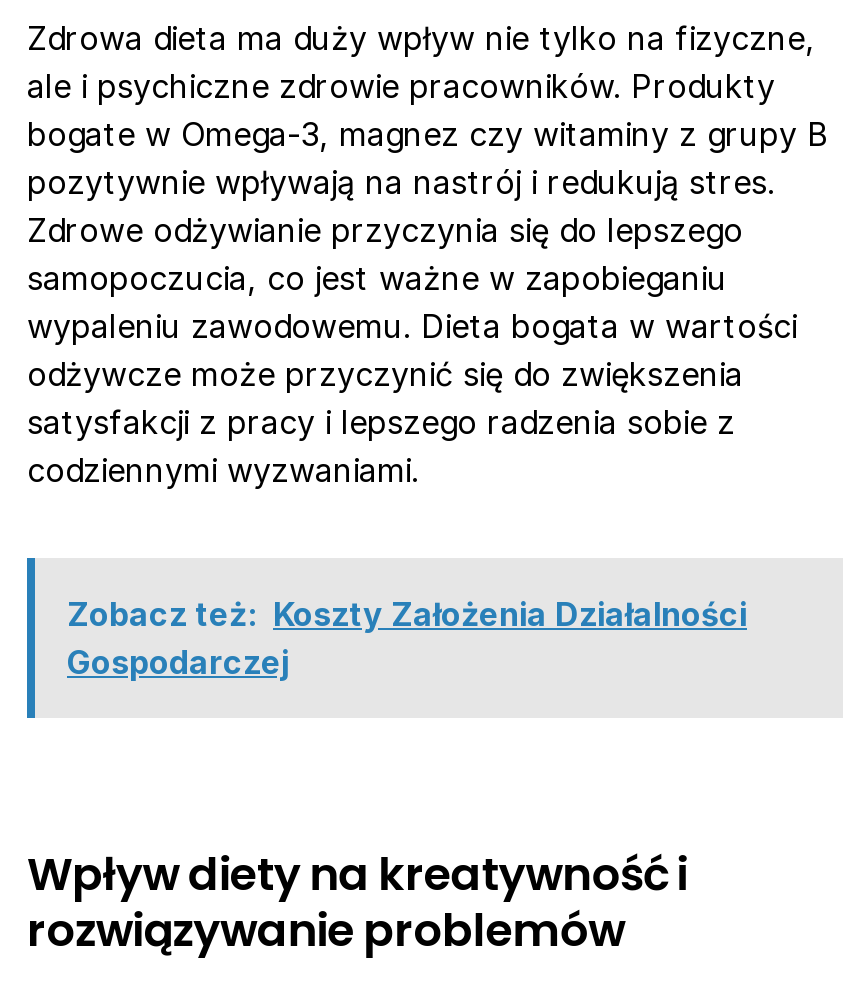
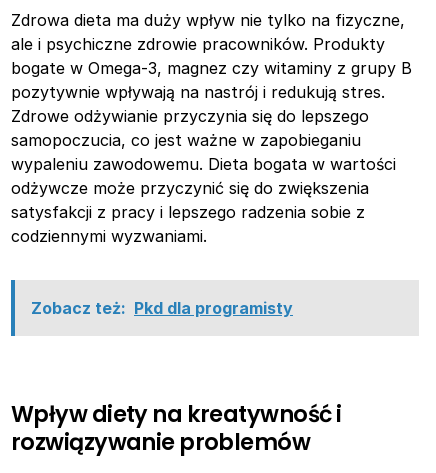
[67,594,747,682] Zobacz też: Koszty Założenia Działalności | Gospodarczej -> [31,298,293,318] Zobacz też: Pkd dla programisty

